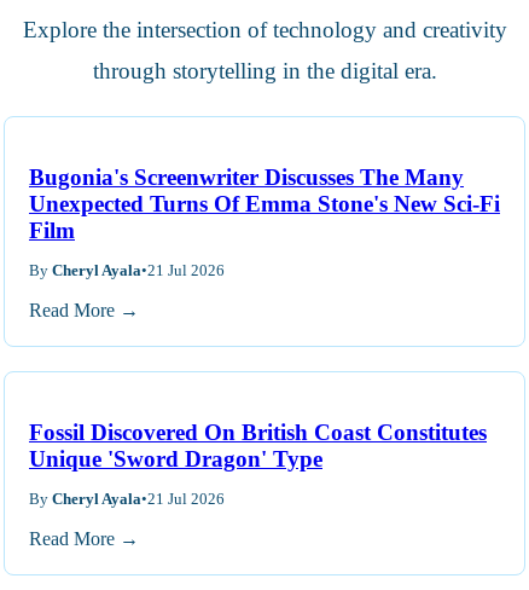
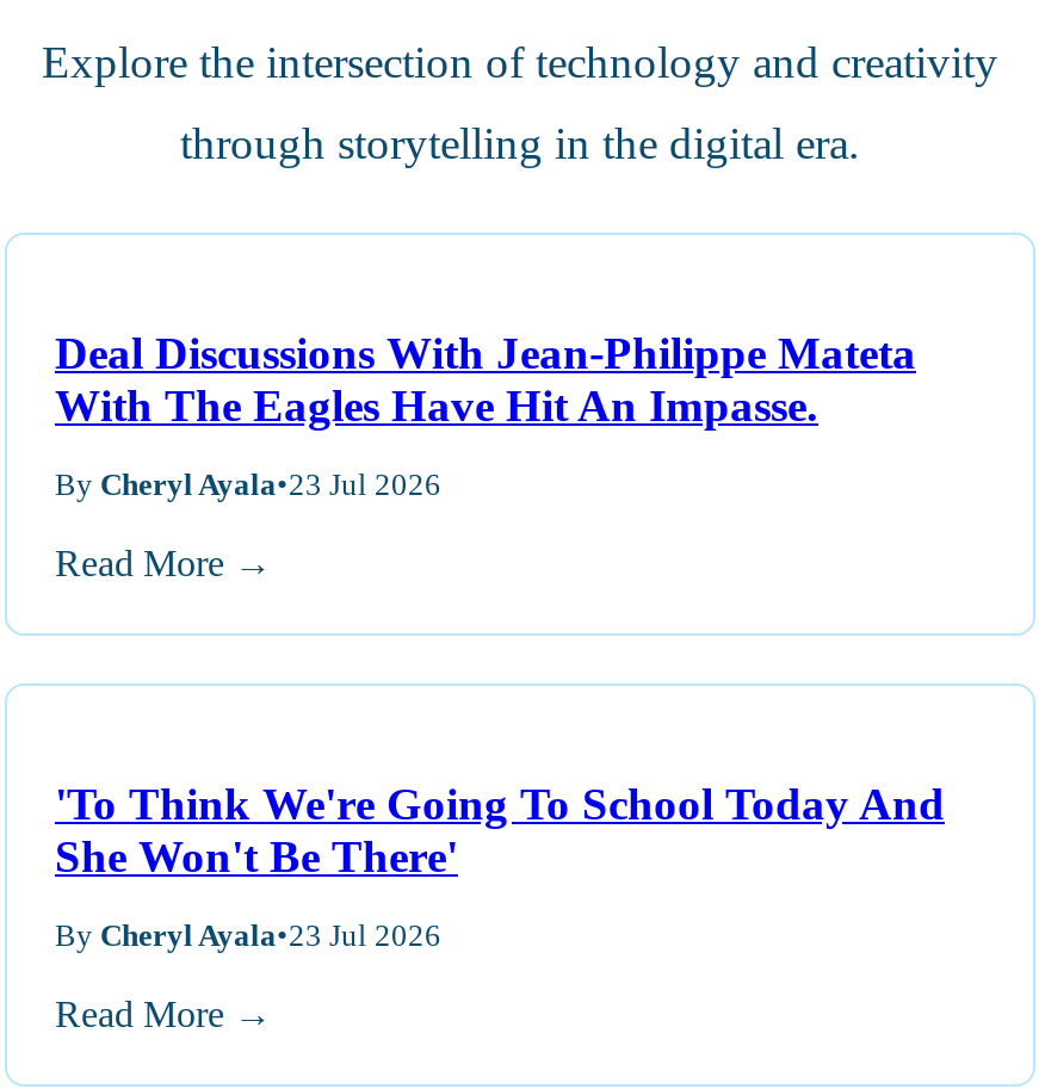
[29,164,500,243] Bugonia's Screenwriter Discusses The Many | Unexpected Turns Of Emma Stone's New Sci-Fi | Film -> [55,327,916,430] Deal Discussions With Jean-Philippe Mateta | With The Eagles Have Hit An Impasse.
[29,262,225,279] By Cheryl Ayala•21 Jul 2026 -> [55,468,441,501] By Cheryl Ayala•23 Jul 2026
[29,419,487,471] Fossil Discovered On British Coast Constitutes | Unique 'Sword Dragon' Type -> [55,779,945,881] 'To Think We're Going To School Today And | She Won't Be There'
[29,491,225,508] By Cheryl Ayala•21 Jul 2026 -> [55,919,441,953] By Cheryl Ayala•23 Jul 2026

